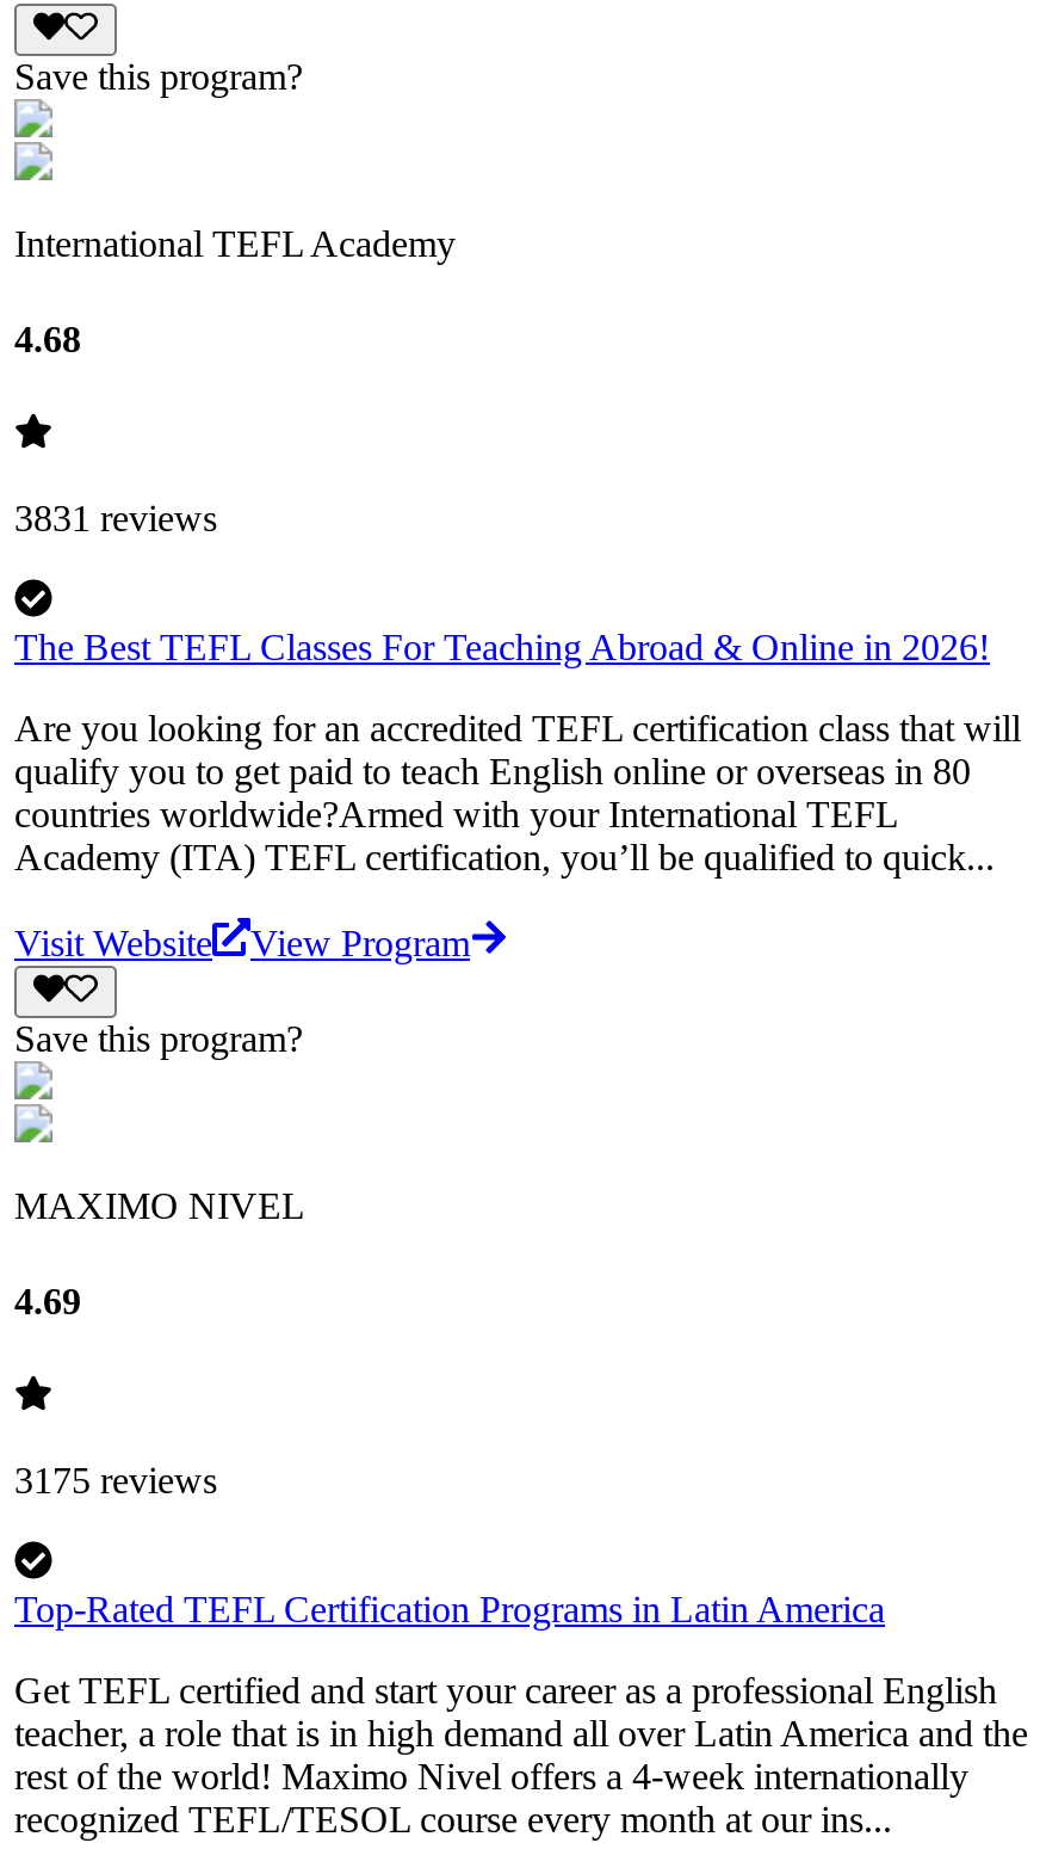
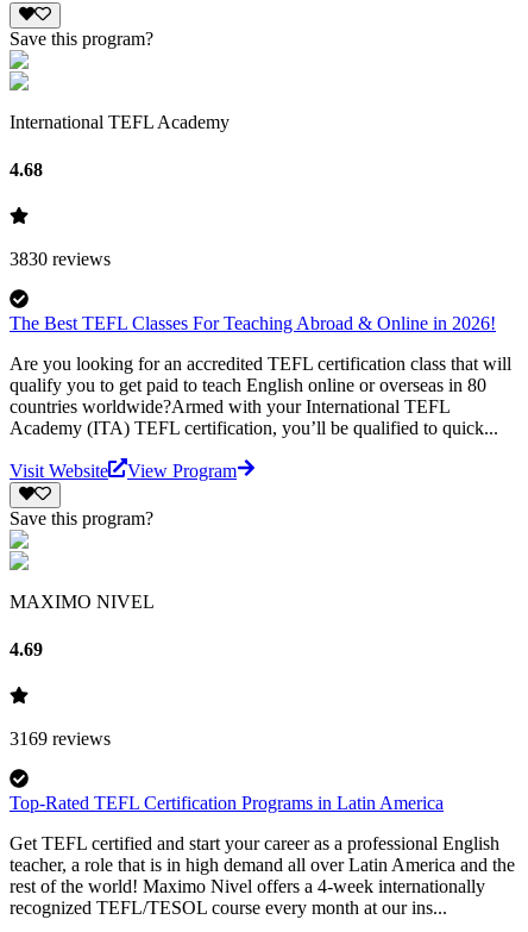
[14,498,217,538] 3831 reviews -> [10,249,111,269] 3830 reviews
[14,1459,217,1500] 3175 reviews -> [10,728,111,748] 3169 reviews

